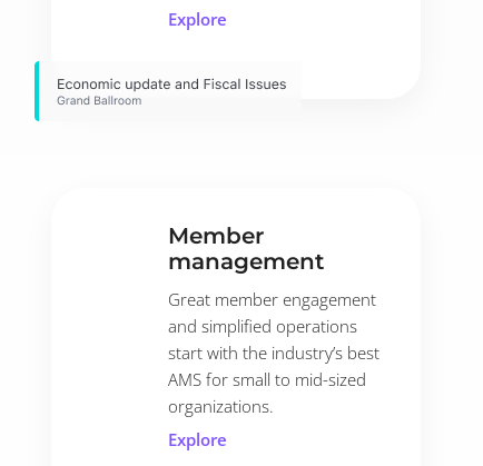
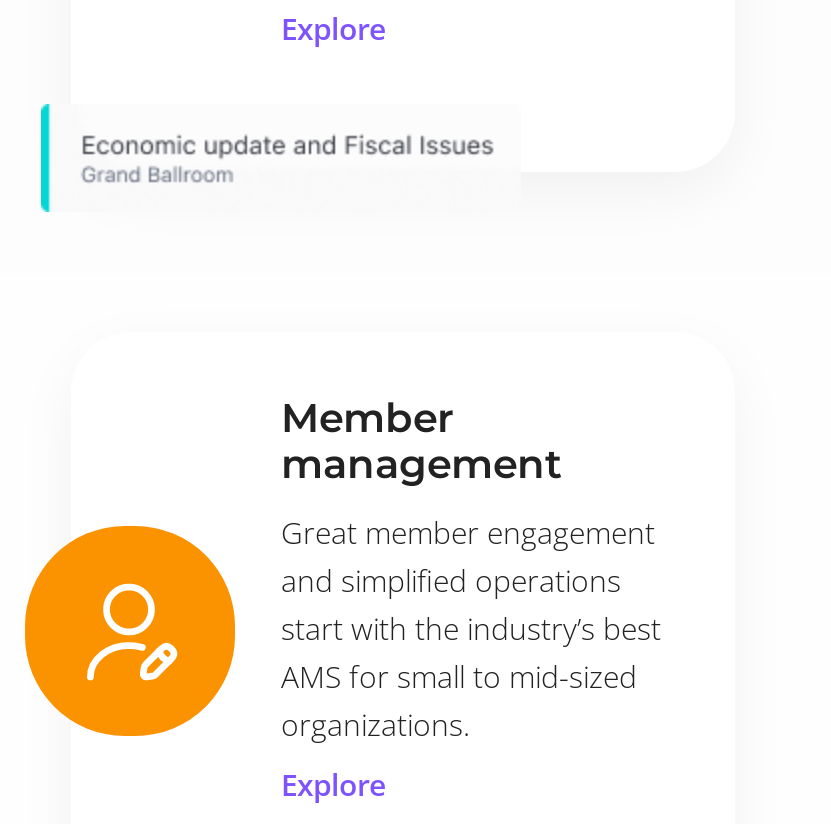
none -> [23,523,237,739] [image]

